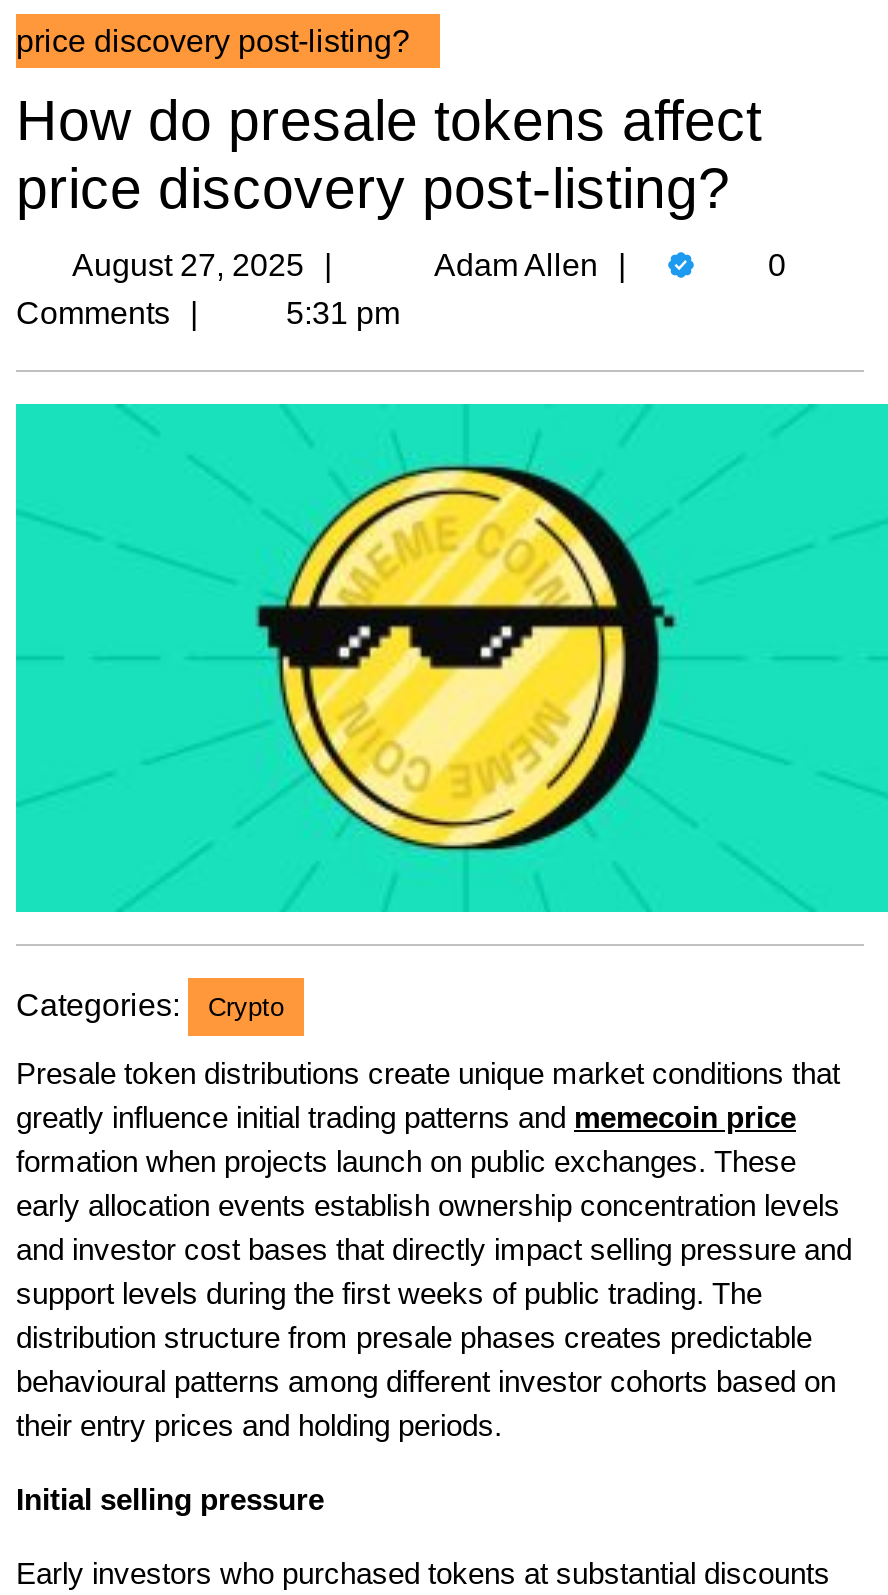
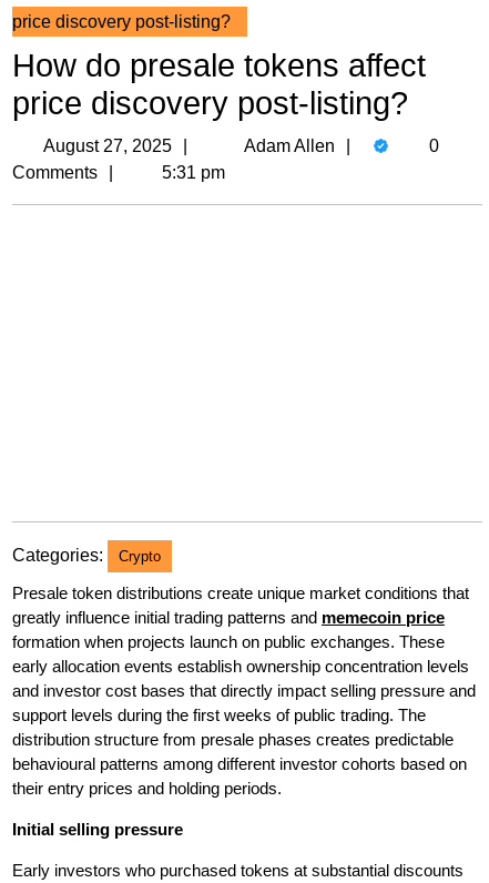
[14,402,882,914] [image] -> none

